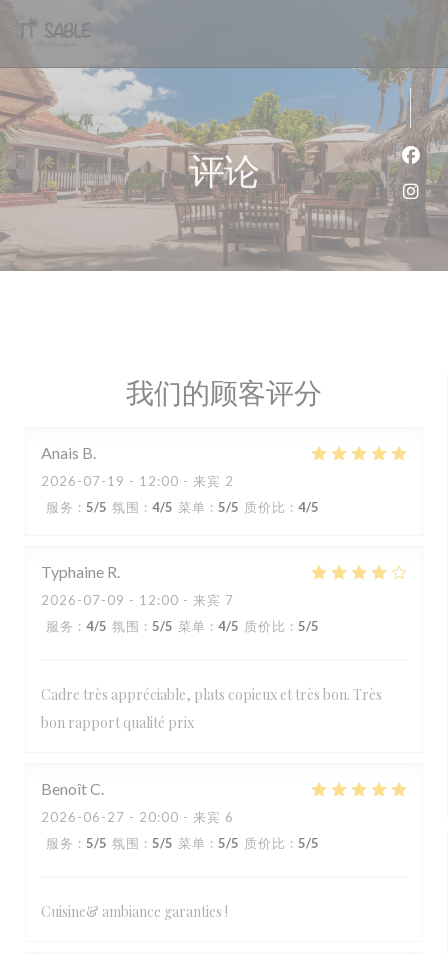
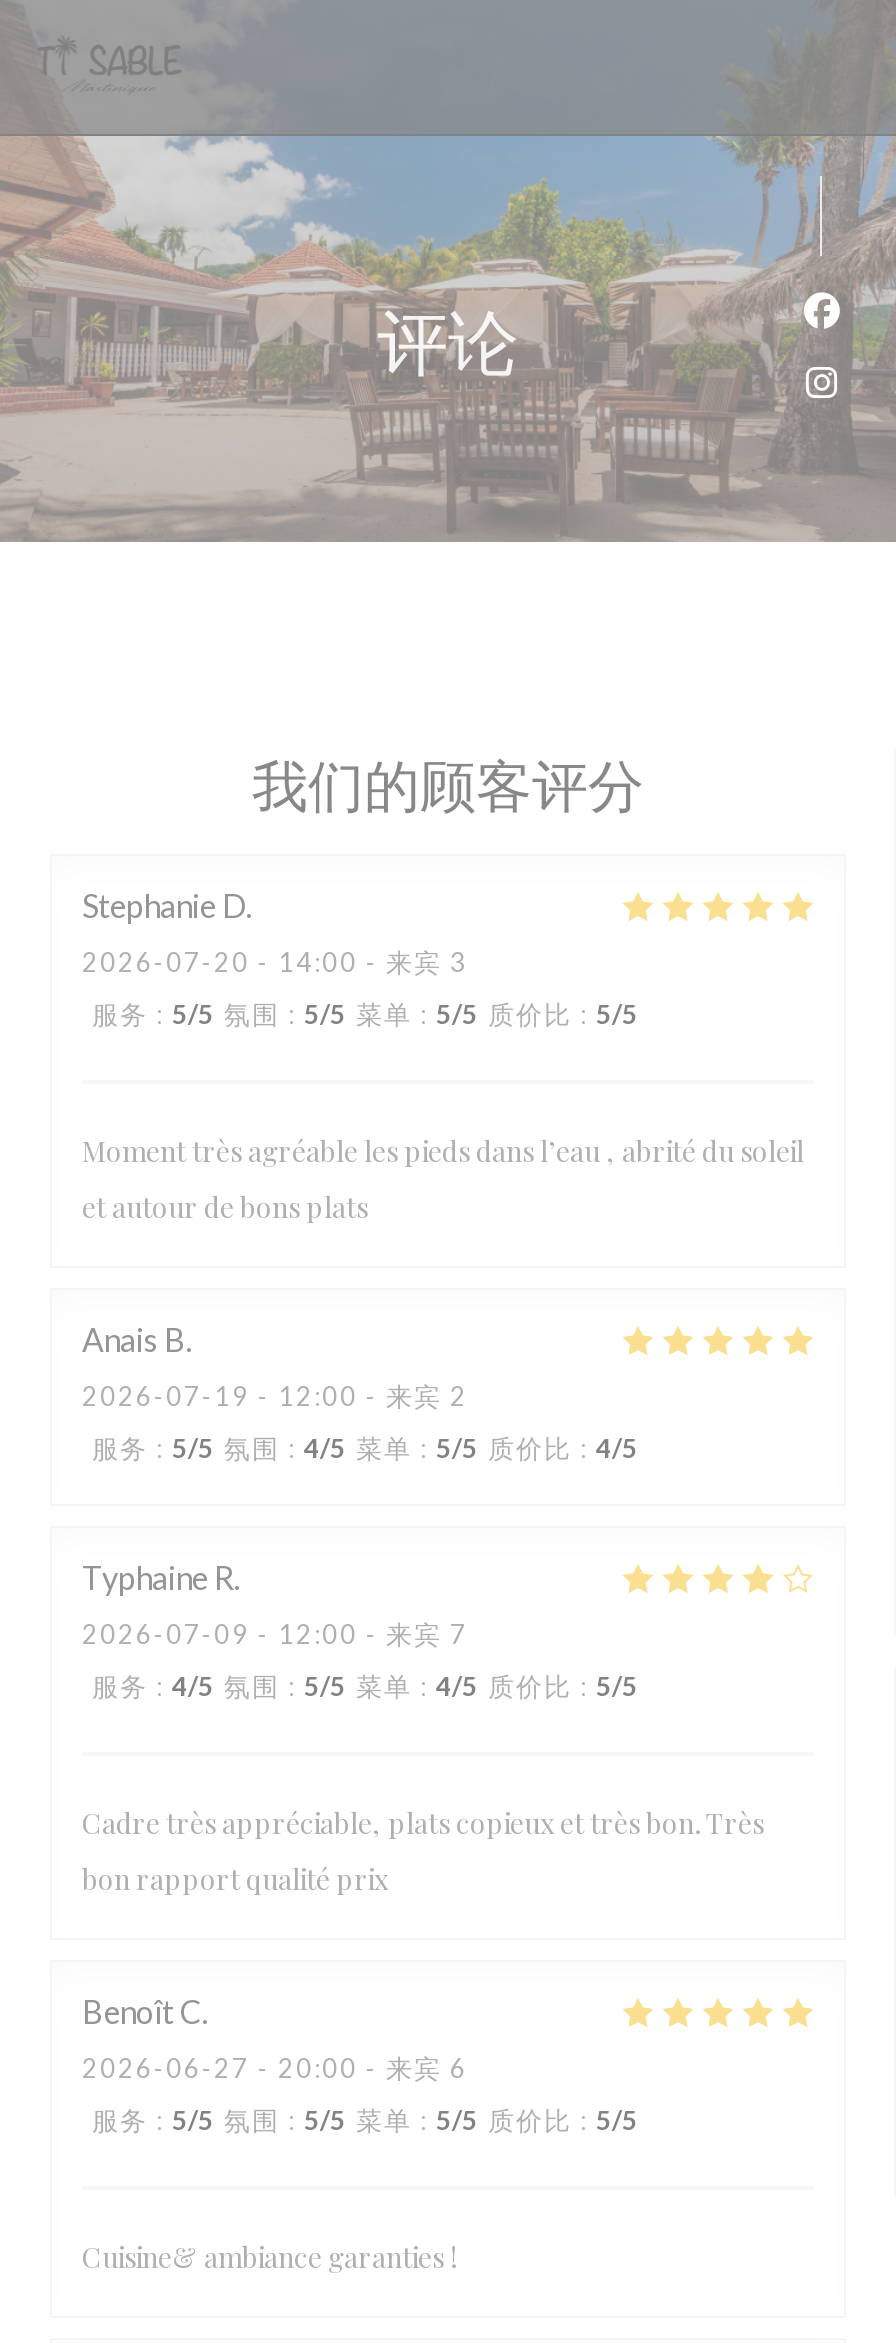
none -> [82,886,638,1030] Stephanie D | 2026-07-20 - 14:00 - 来宾 3 | 服务: 5/5 氛围: 5/5 菜单: 5/5 质价比: 5/5
none -> [82,1132,804,1226] Moment très agréable les pieds dans l’eau , abrité du soleil | et autour de bons plats

